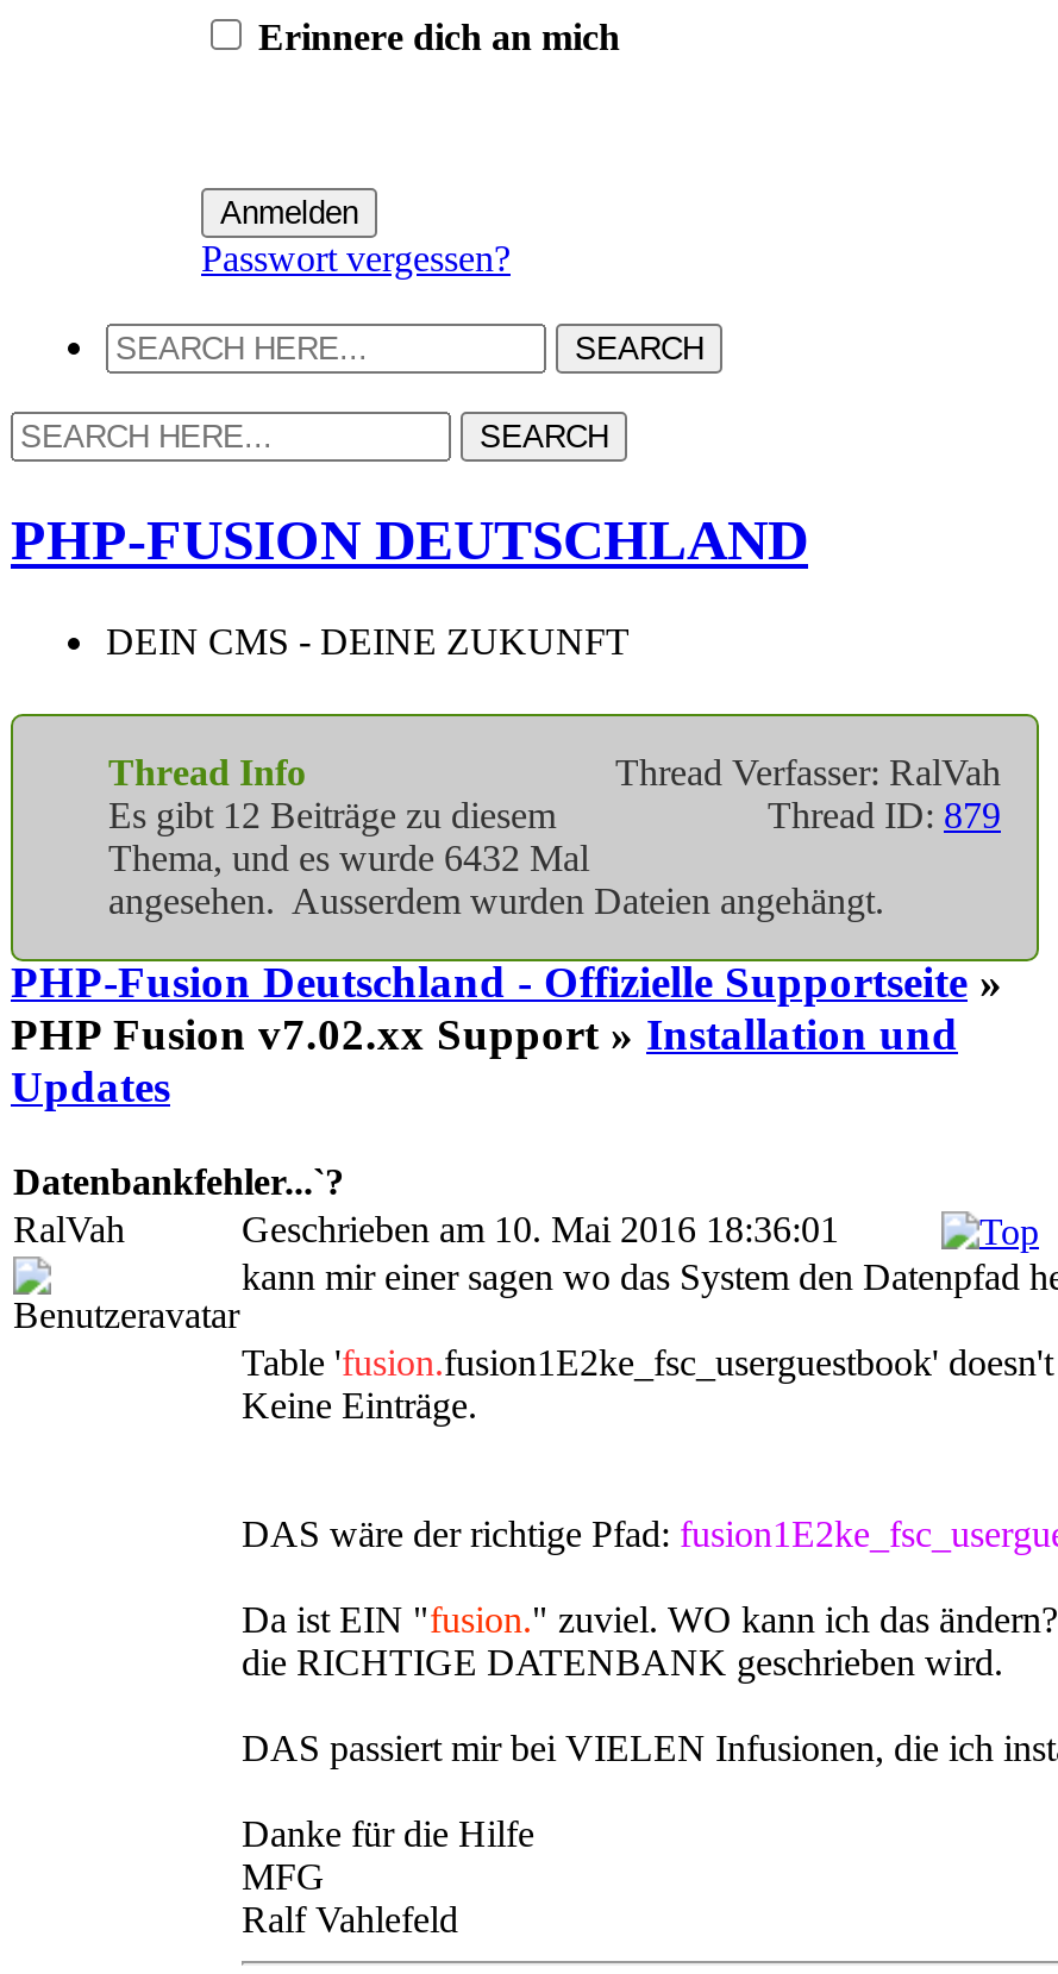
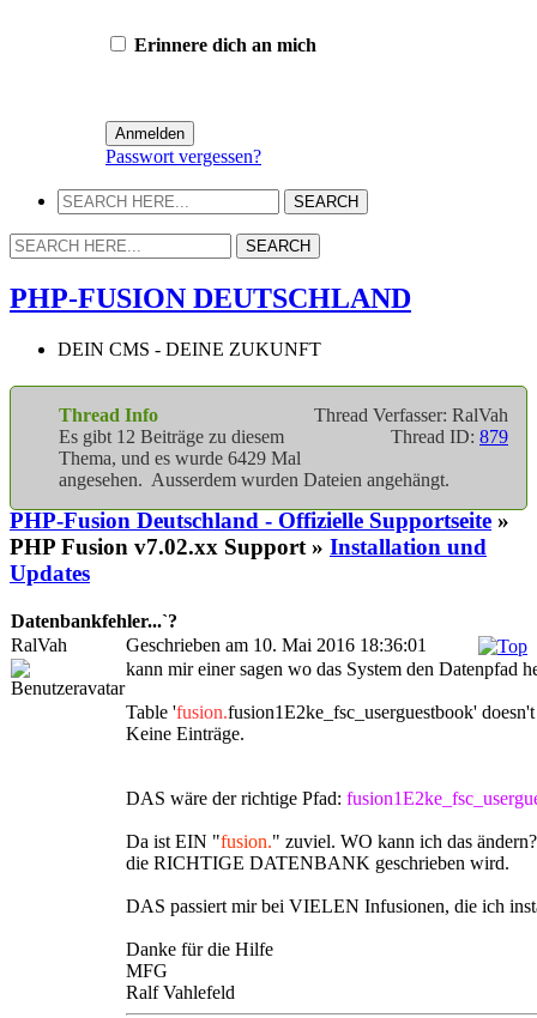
[108,836,589,877] Thema, und es wurde 6432 Mal -> [59,447,301,468] Thema, und es wurde 6429 Mal

